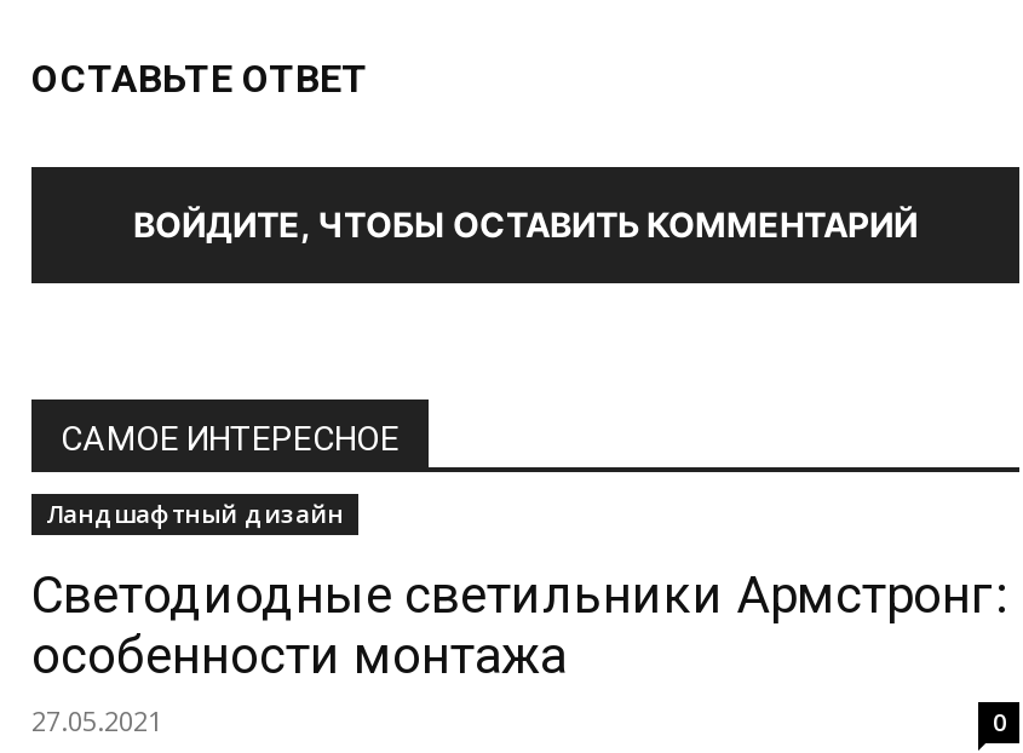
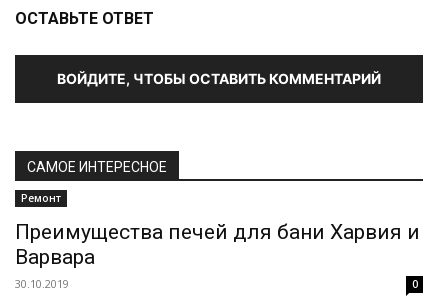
[46,496,344,530] Ландшафтный дизайн -> [21,191,61,205] Ремонт
[31,567,1005,738] Светодиодные светильники Армстронг: | особенности монтажа | 27.05.2021 -> [15,220,420,291] Преимущества печей для бани Харвия и | Варвара | 30.10.2019

